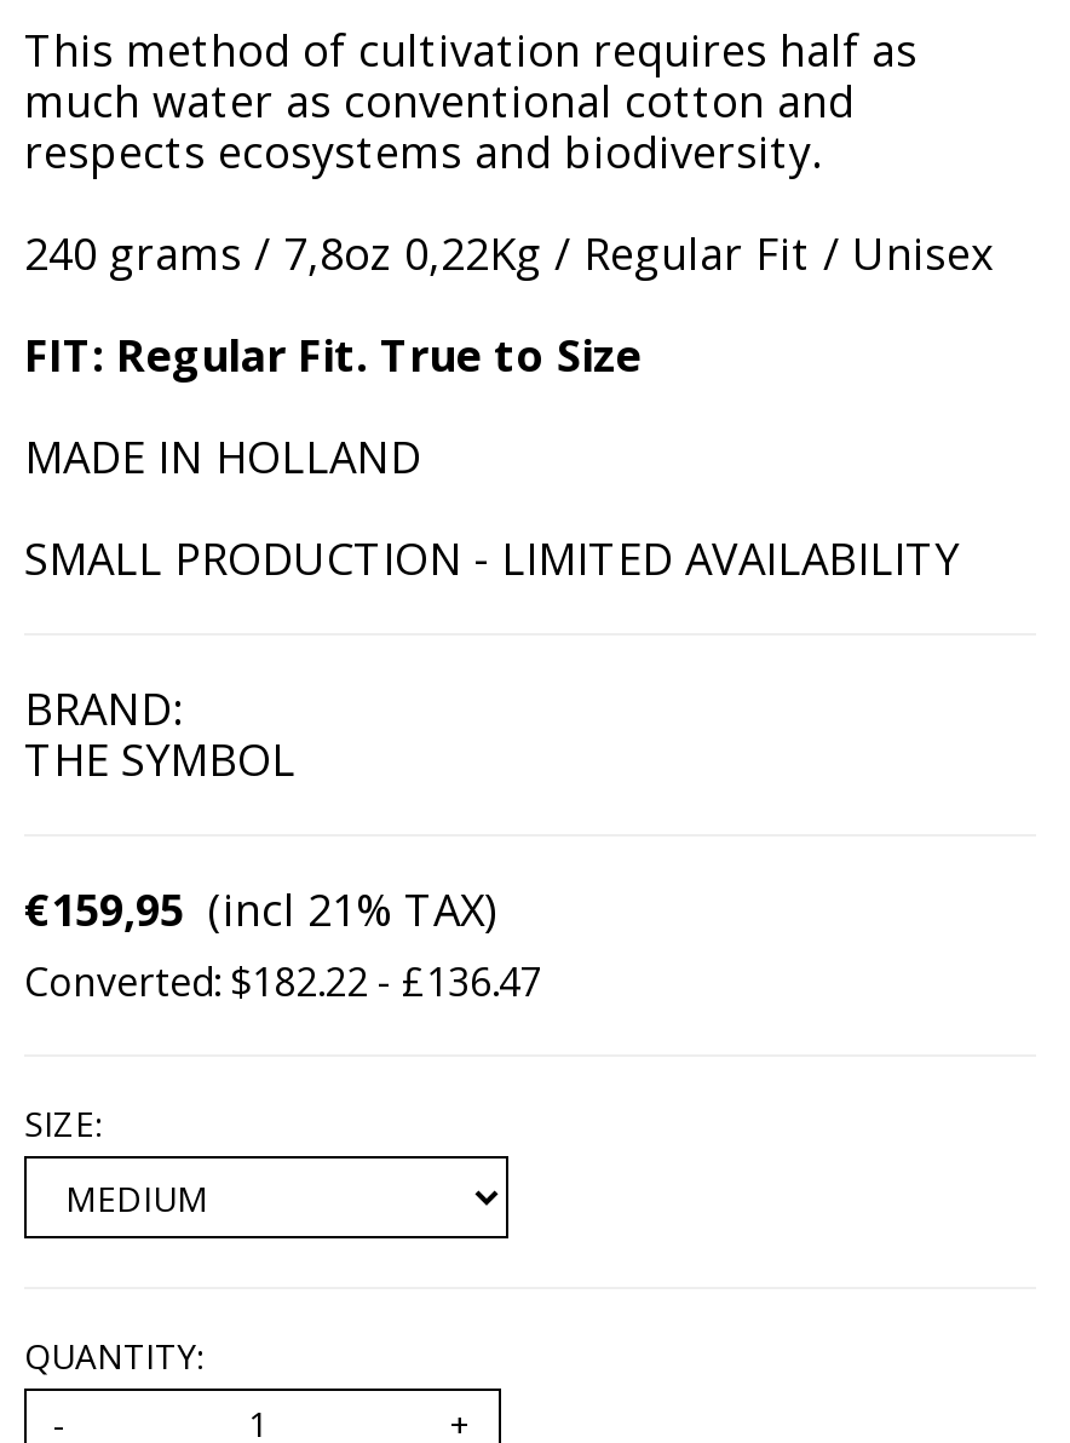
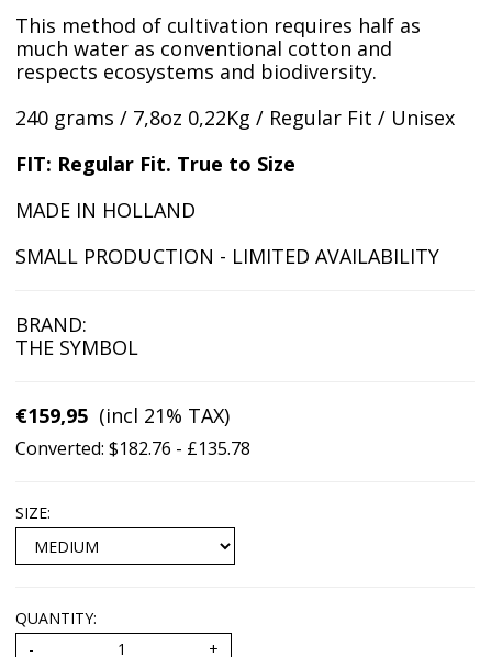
[24,955,542,1008] Converted: $182.22 - £136.47 -> [15,436,250,460] Converted: $182.76 - £135.78

